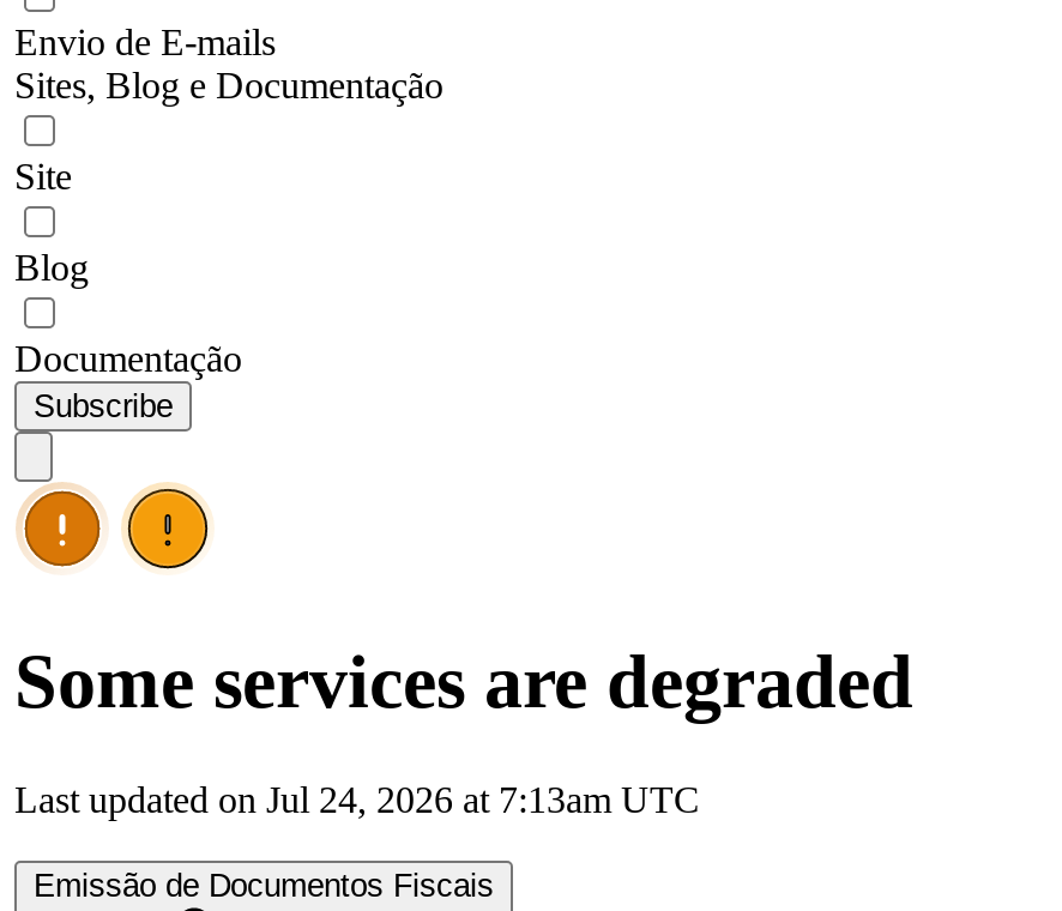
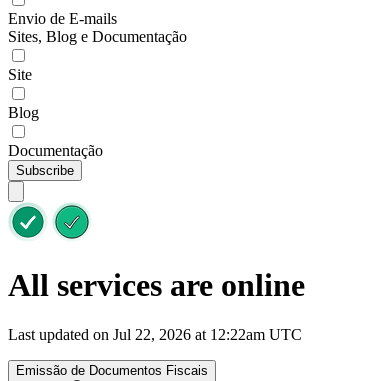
[14,484,913,725] [image] | Some services are degraded -> [8,203,305,303] [image] | All services are online
[122,484,209,571] [image] -> [53,203,90,240] [image]
[14,779,700,820] Last updated on Jul 24, 2026 at 7:13am UTC -> [8,326,302,343] Last updated on Jul 22, 2026 at 12:22am UTC

